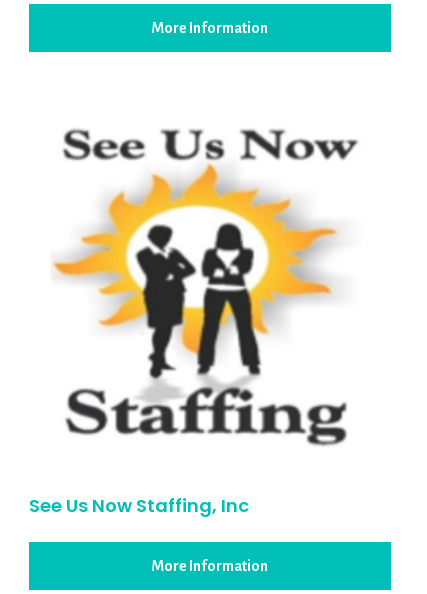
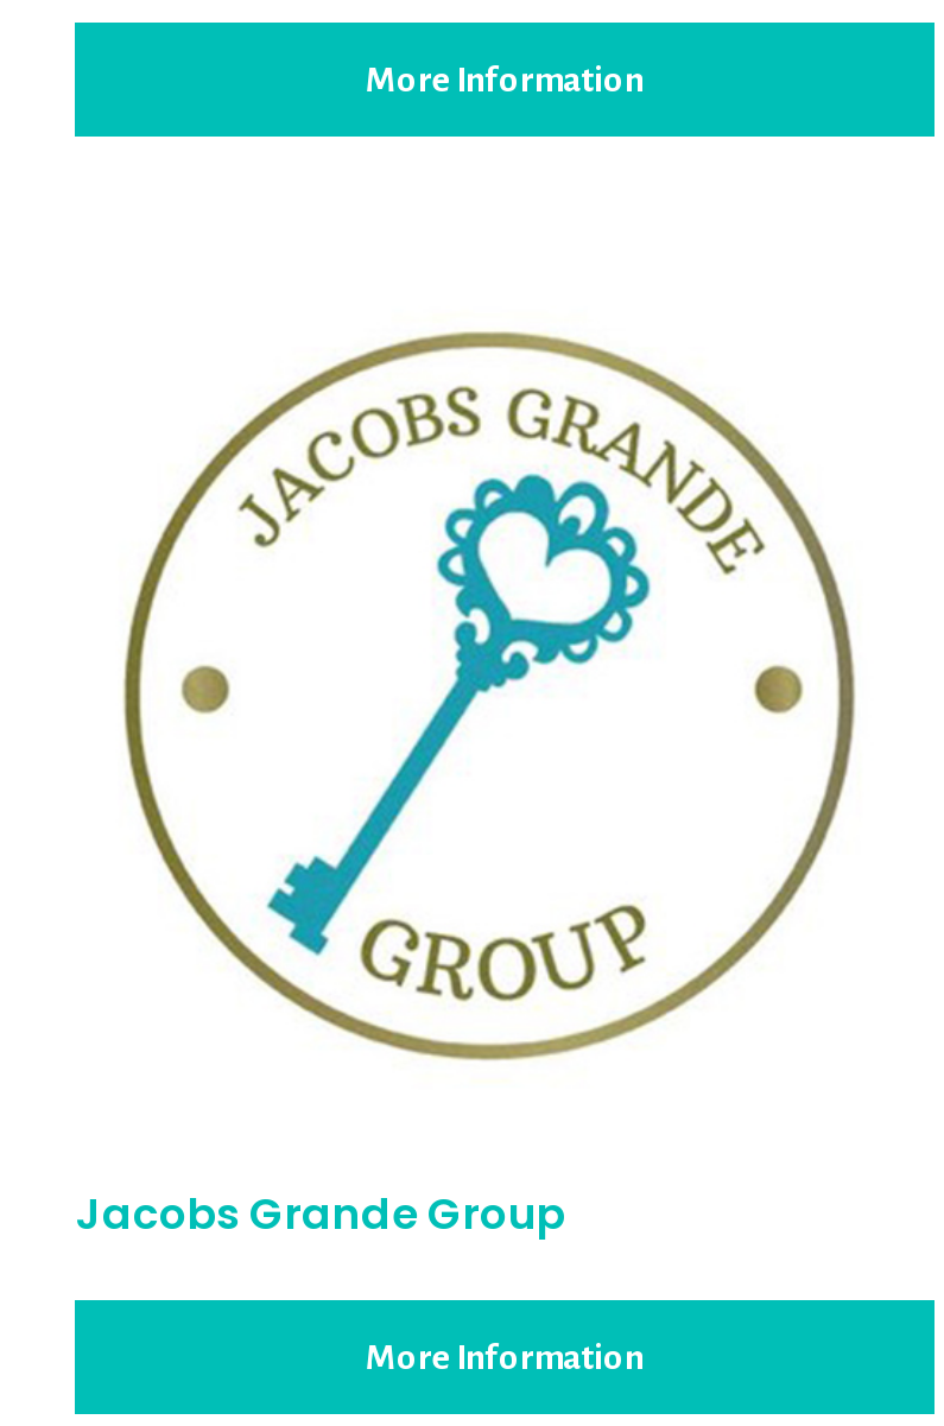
[50,128,358,446] [image] -> [122,319,856,1070] [image]
[29,493,249,518] See Us Now Staffing, Inc -> [76,1184,565,1243] Jacobs Grande Group

